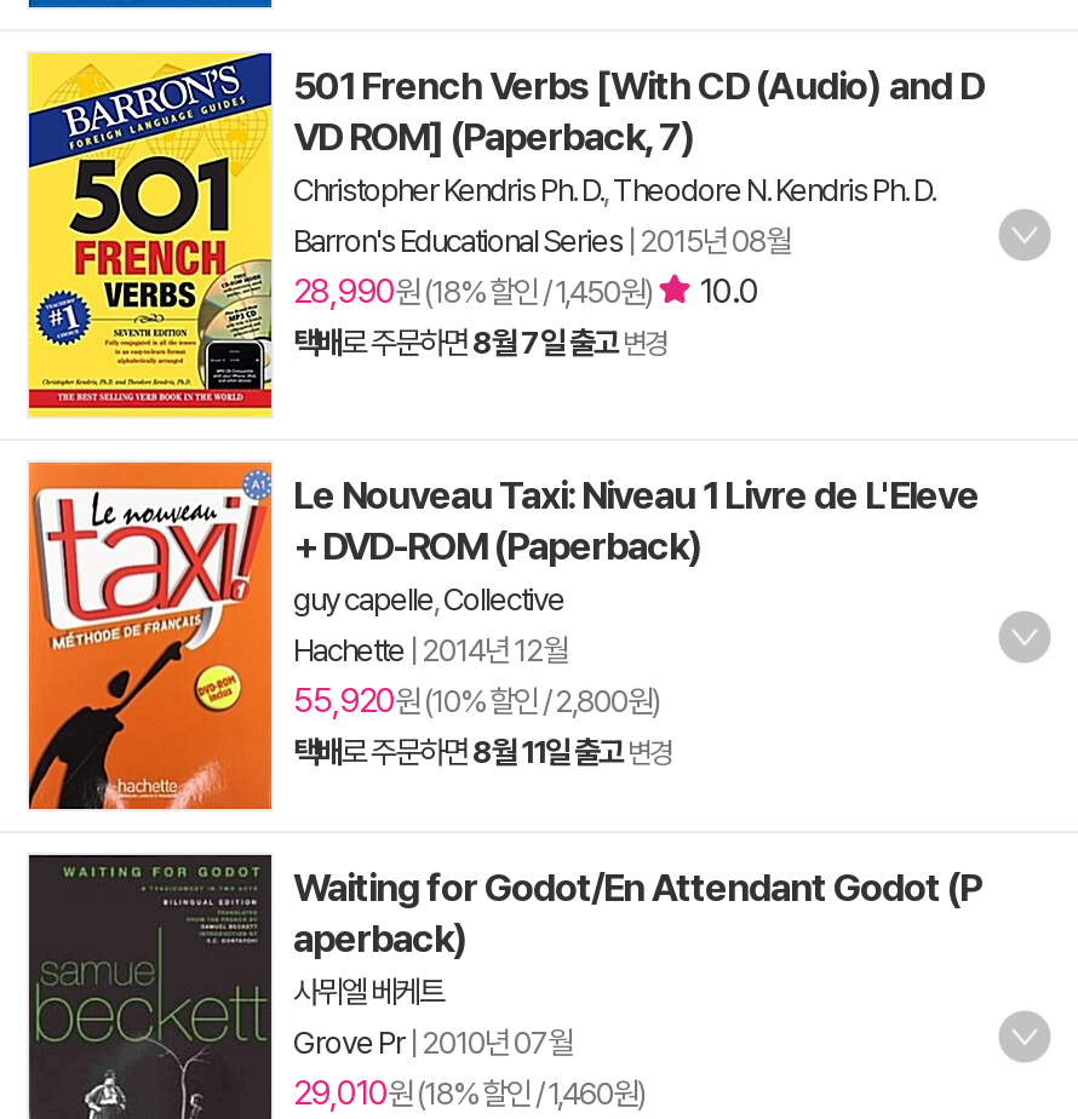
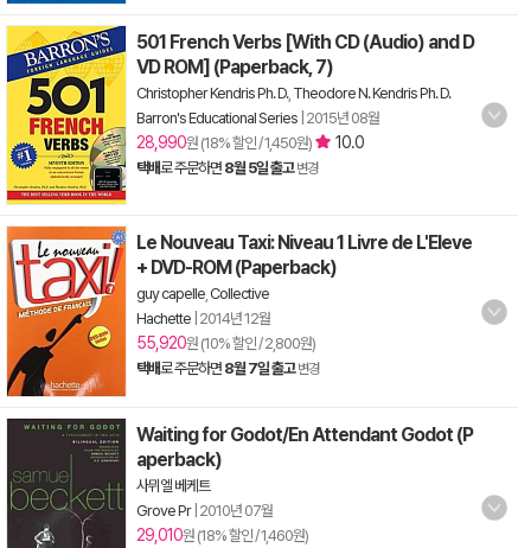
moved [293,325,666,361] -> [136,359,319,377]: 택배로 주문하면8월 7일 출고 변경
none -> [136,159,318,177] 택배로 주문하면8월 5일 출고 변경
[293,734,671,770] 택배로 주문하면8월 11일 출고 변경 -> none

